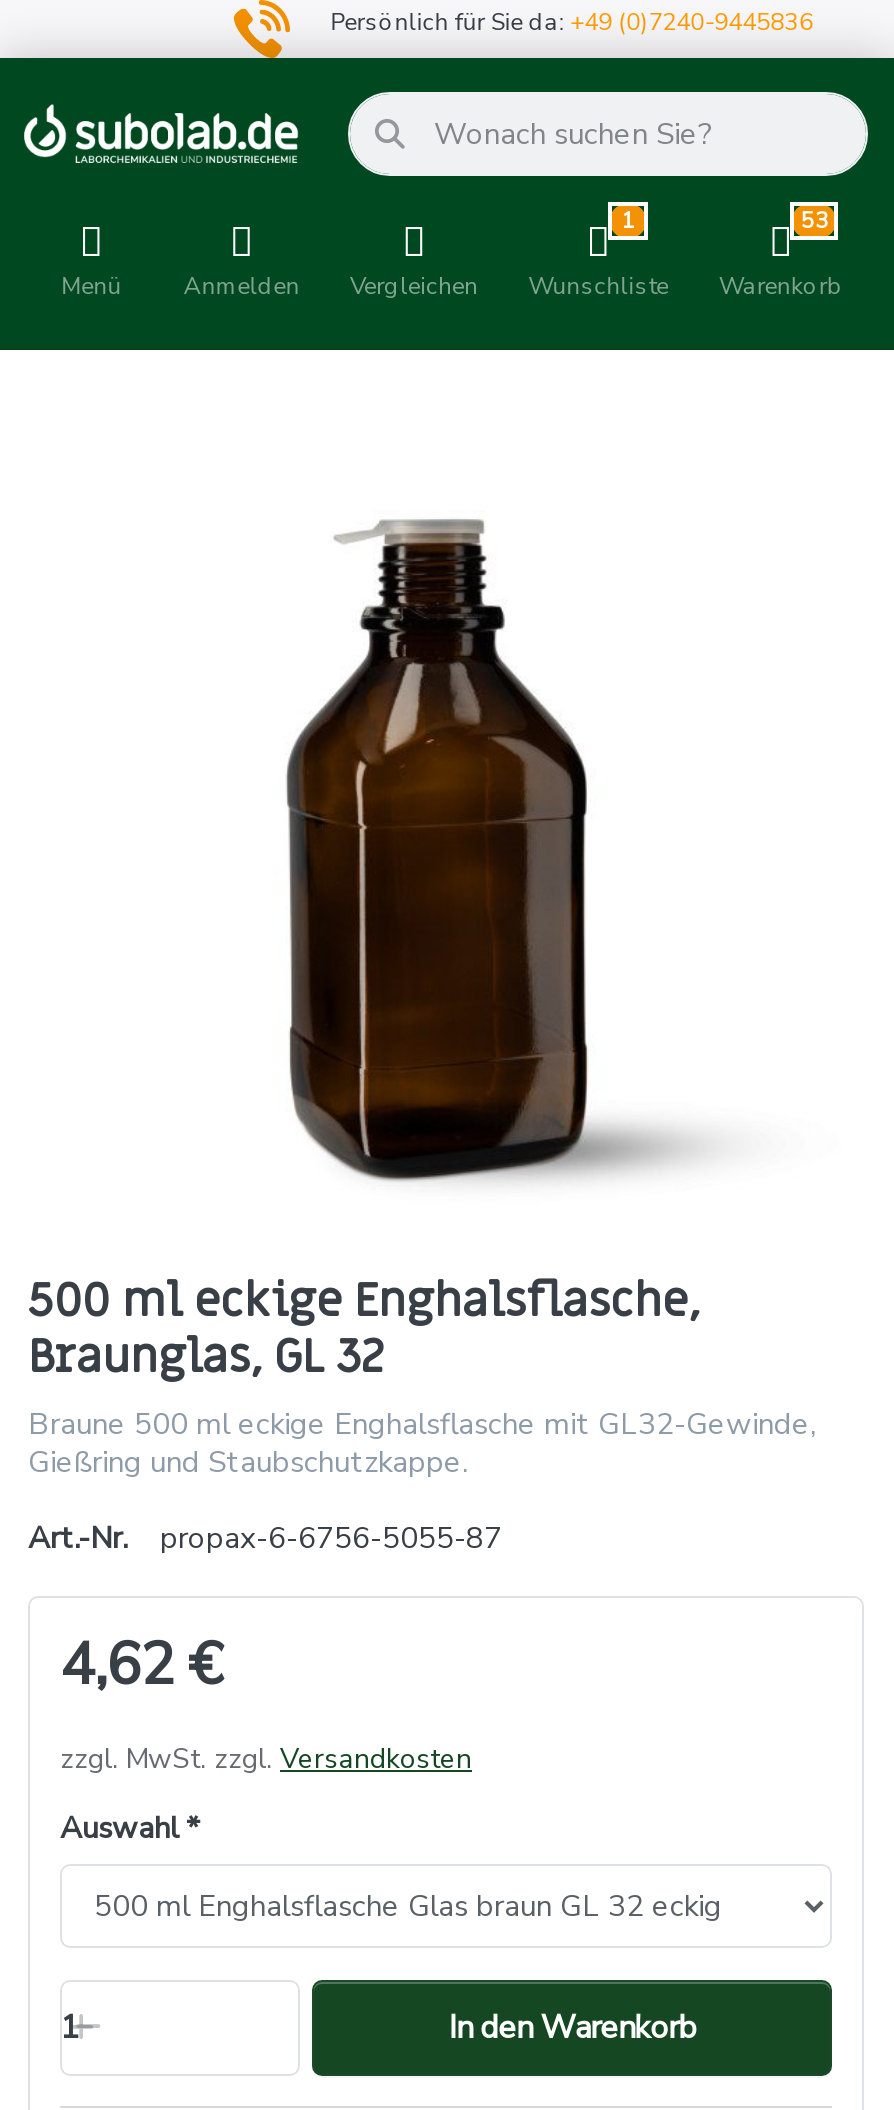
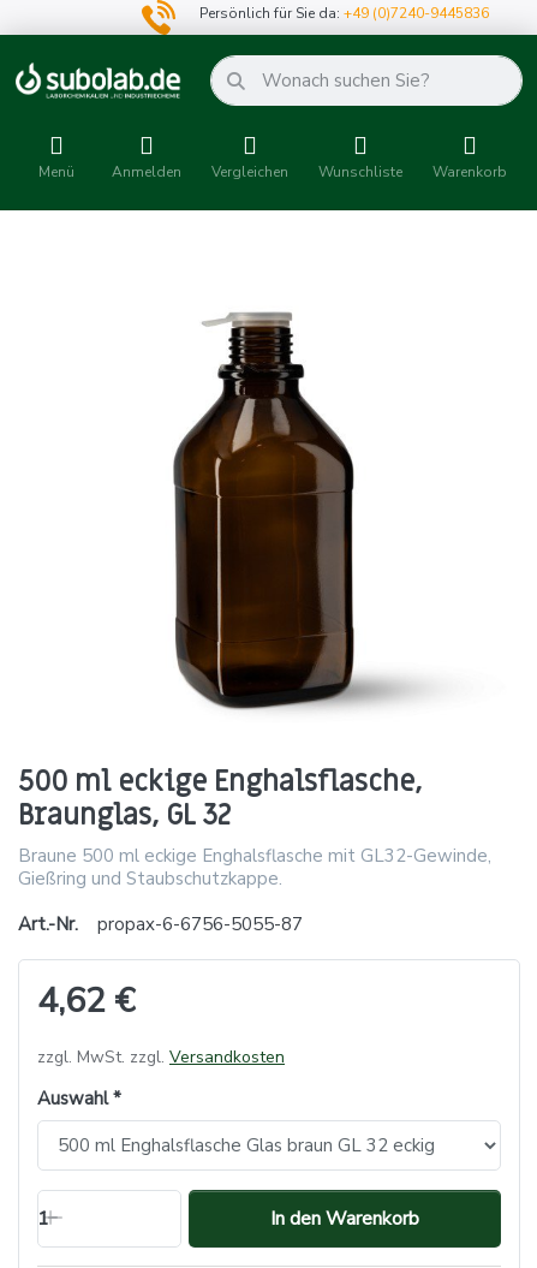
[621,207,635,237] 1 -> none
[801,207,829,237] 53 -> none

